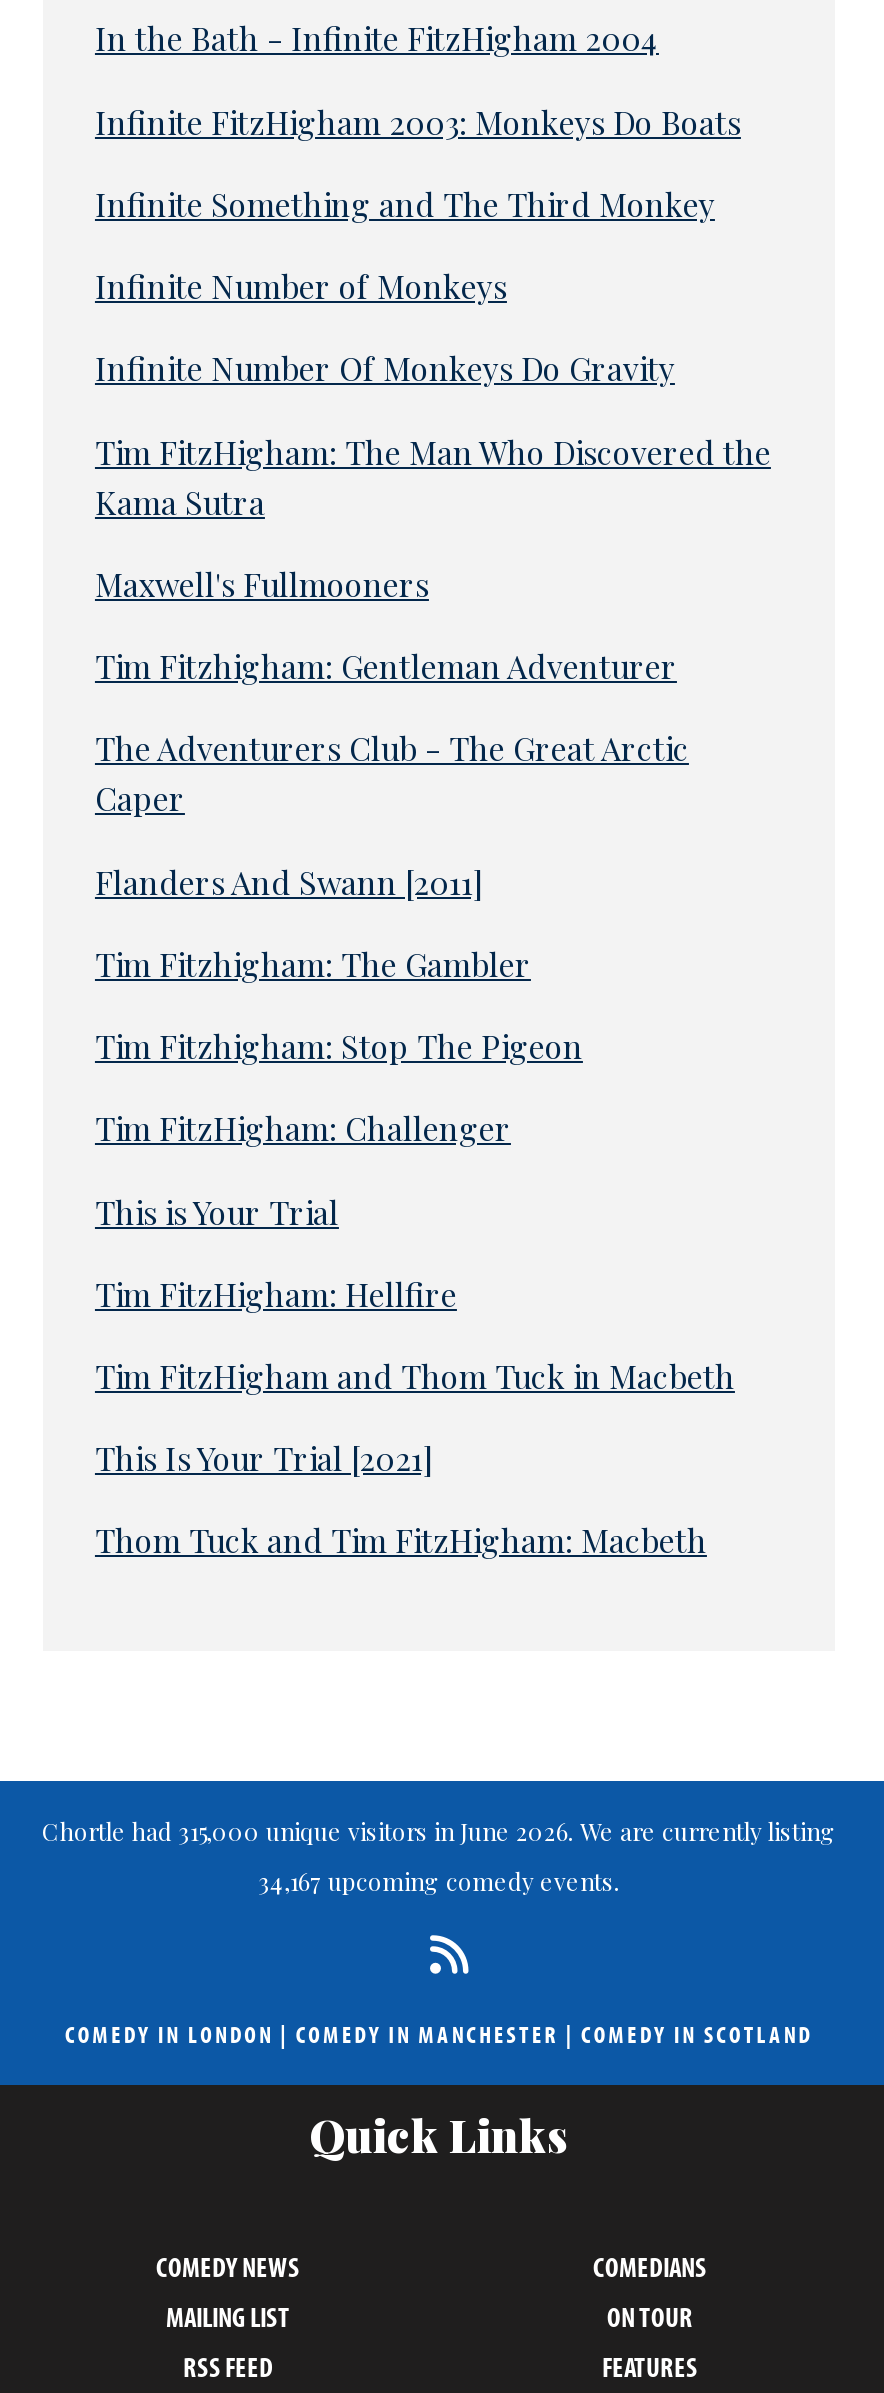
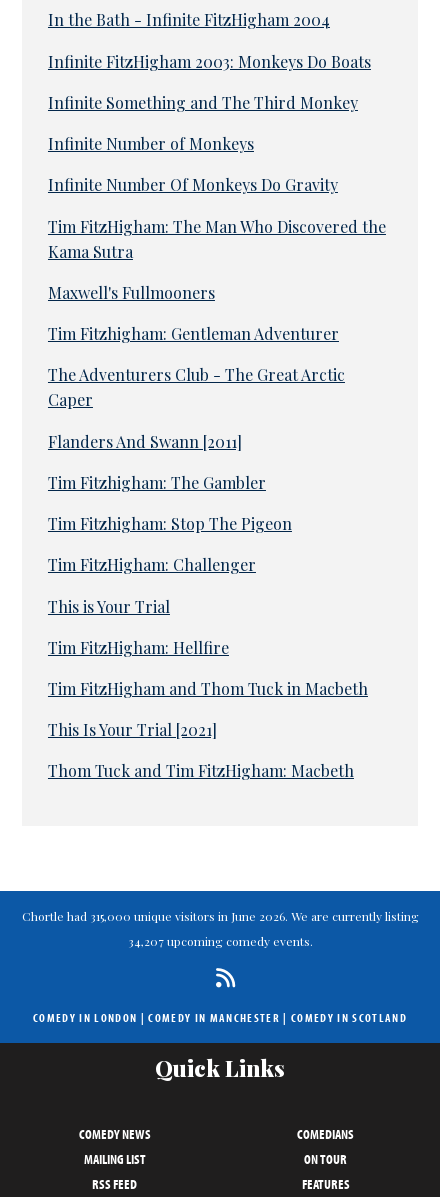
[258,1864,620,1896] 34,167 upcoming comedy events. -> [127,933,312,949] 34,207 upcoming comedy events.

